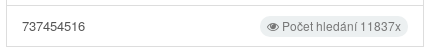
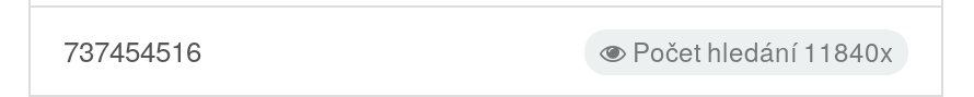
[279,17,401,34] Počet hledání 11837x -> [626,31,893,68] Počet hledání 11840x

